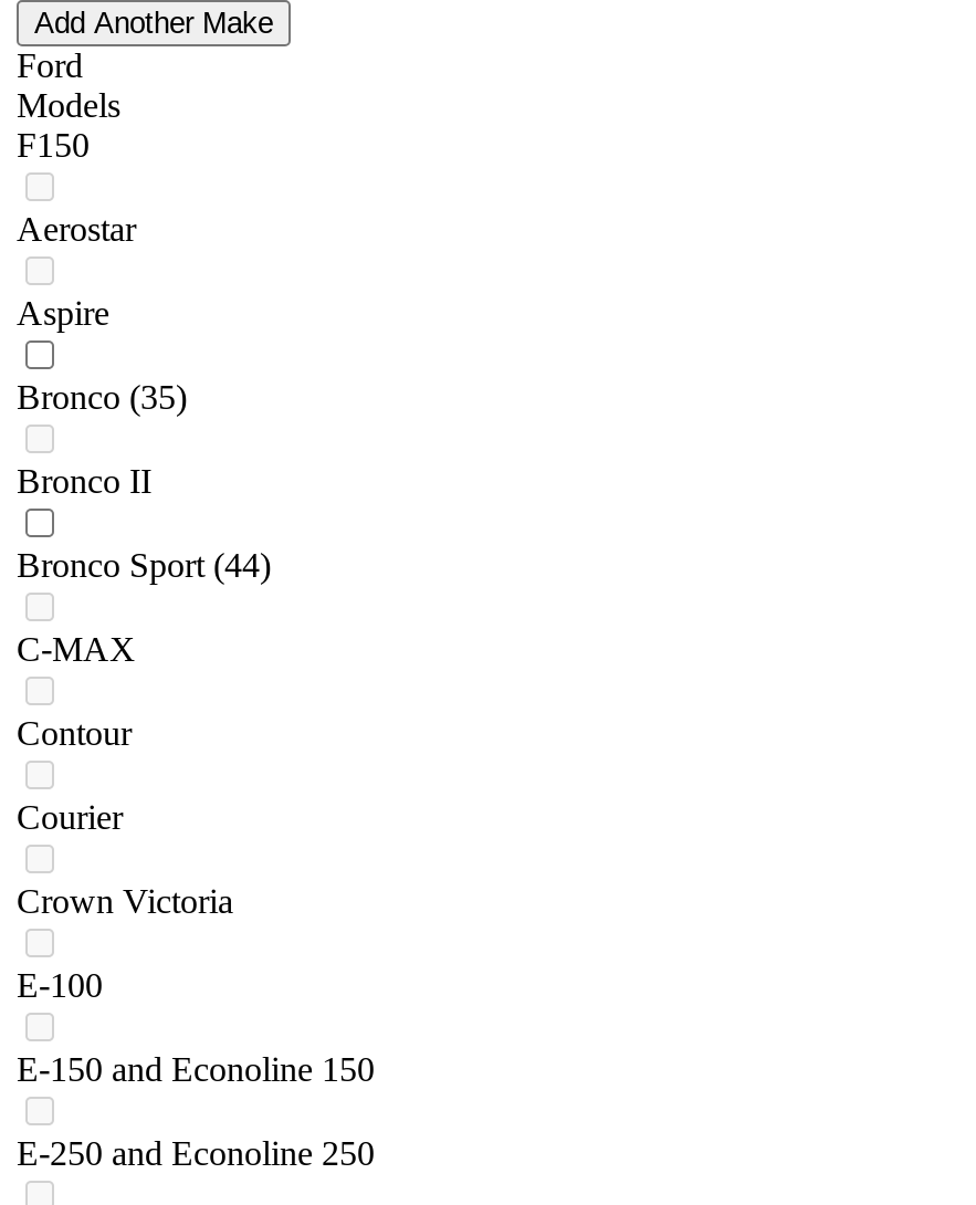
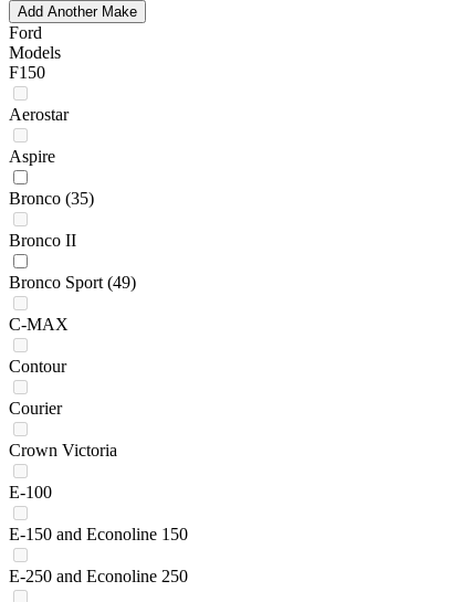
[17,547,271,585] Bronco Sport (44) -> [9,273,136,292] Bronco Sport (49)

